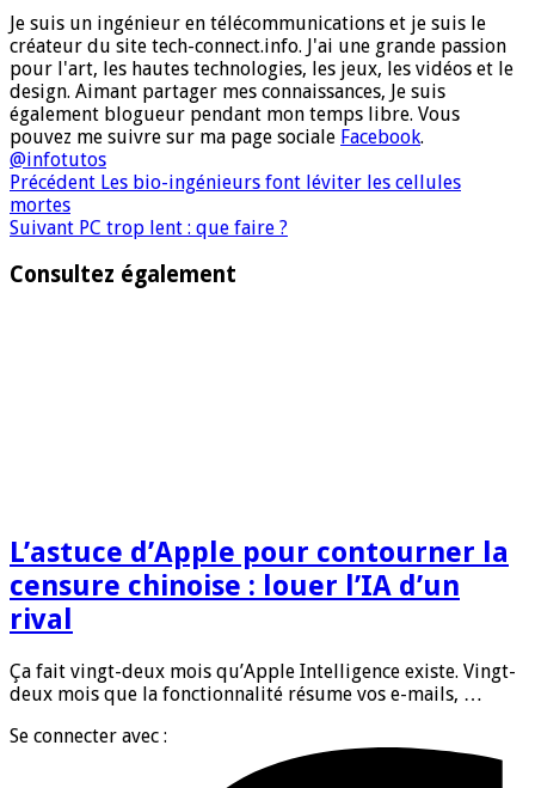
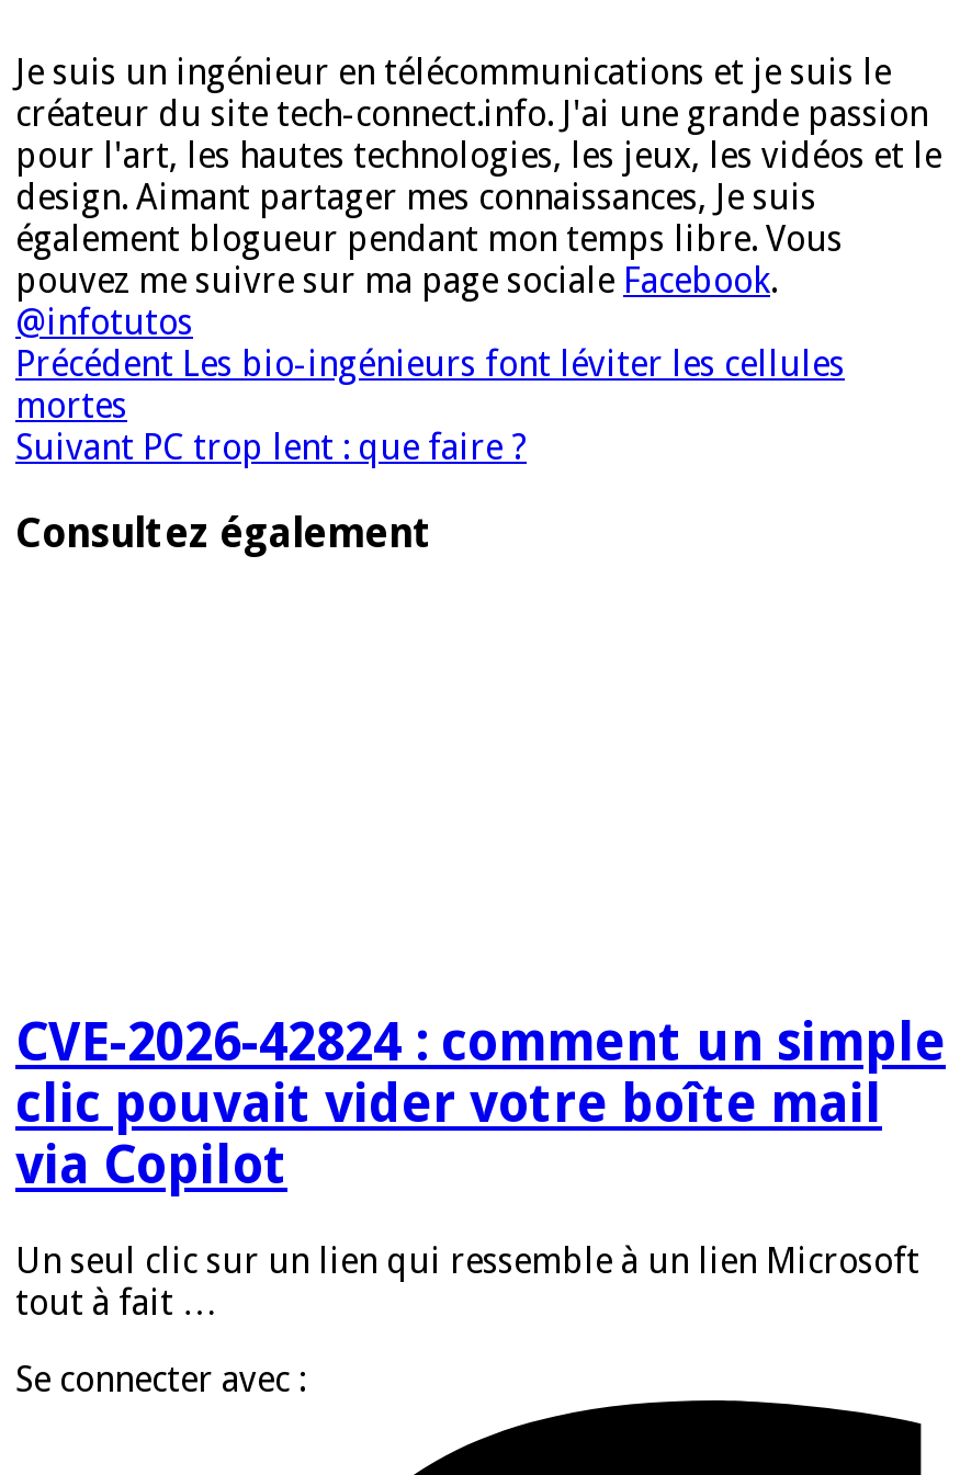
[10,535,509,636] L’astuce d’Apple pour contourner la | censure chinoise : louer l’IA d’un | rival -> [15,1012,946,1196] CVE-2026-42824 : comment un simple | clic pouvait vider votre boîte mail | via Copilot
[10,660,516,705] Ça fait vingt-deux mois qu’Apple Intelligence existe. Vingt- | deux mois que la fonctionnalité résume vos e-mails, … -> [15,1240,919,1323] Un seul clic sur un lien qui ressemble à un lien Microsoft | tout à fait …

